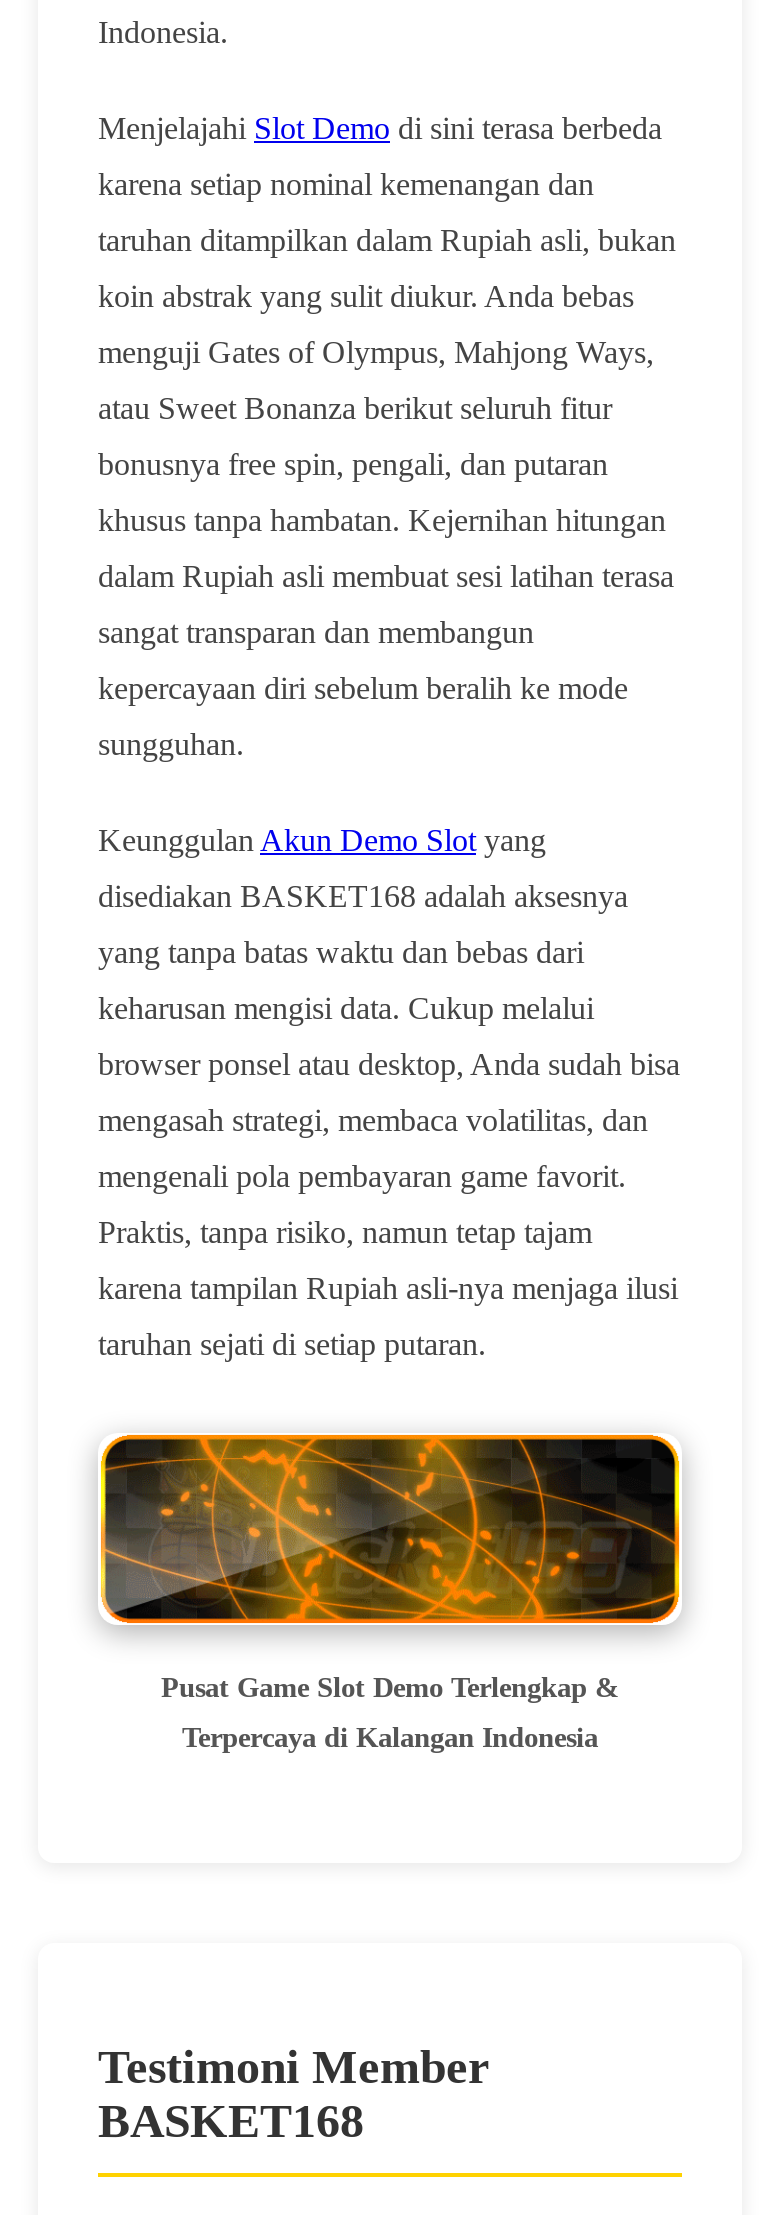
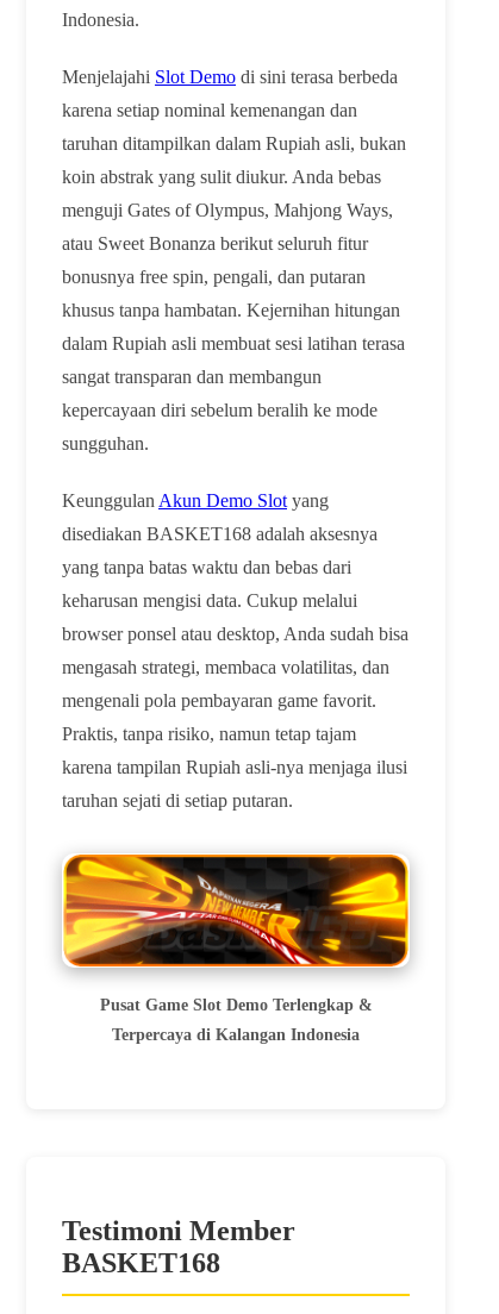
[104,1437,678,1621] [image] -> [66,856,407,965] [image]

